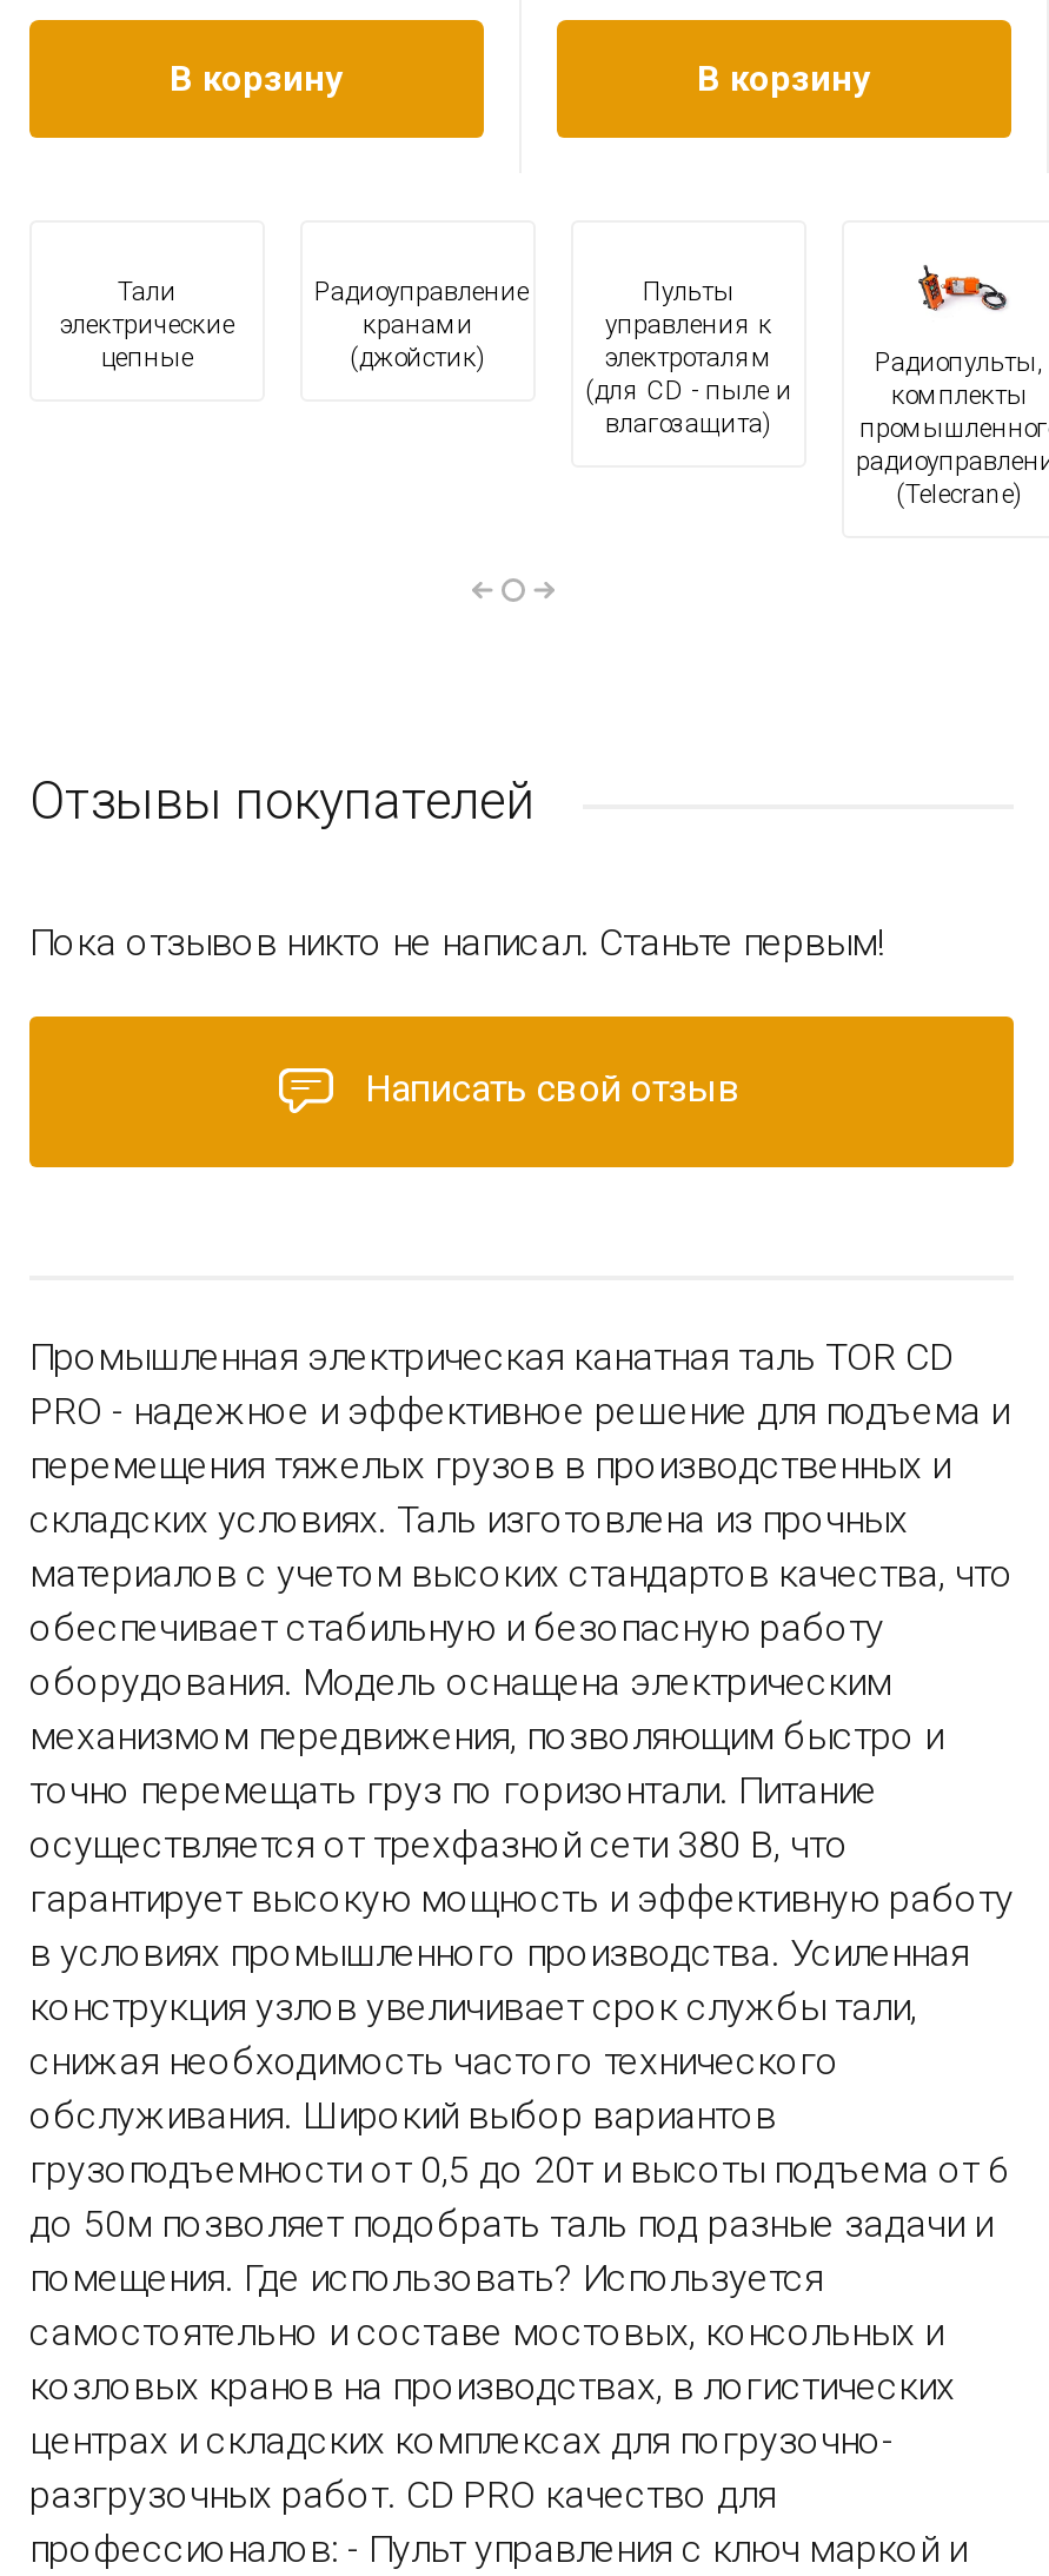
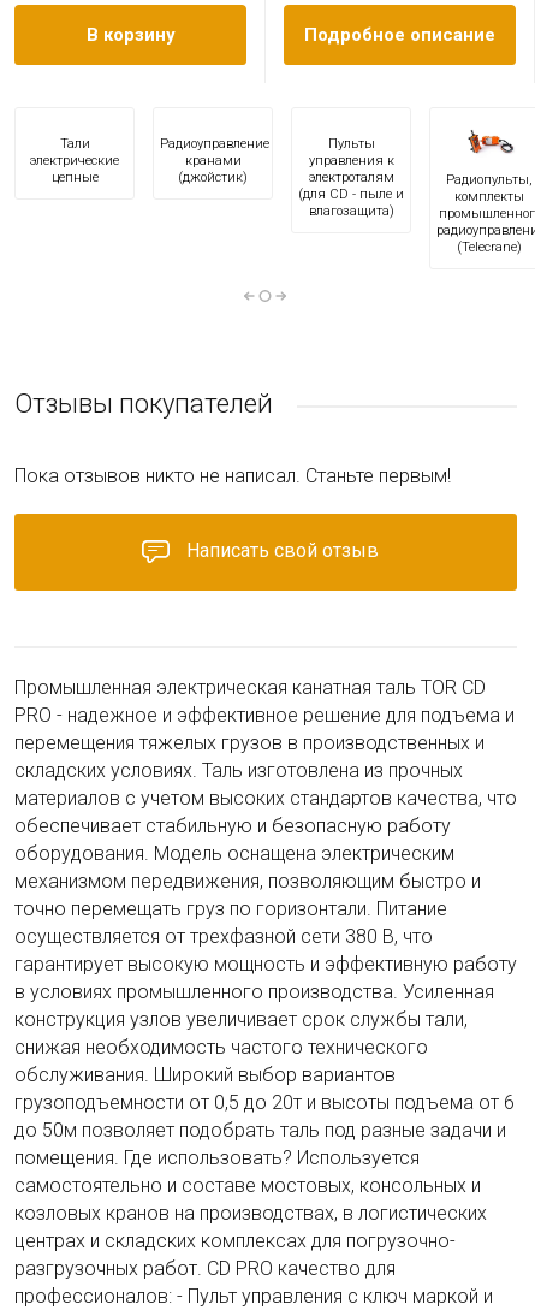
[697,58,871,100] В корзину -> [304,24,495,46] Подробное описание

